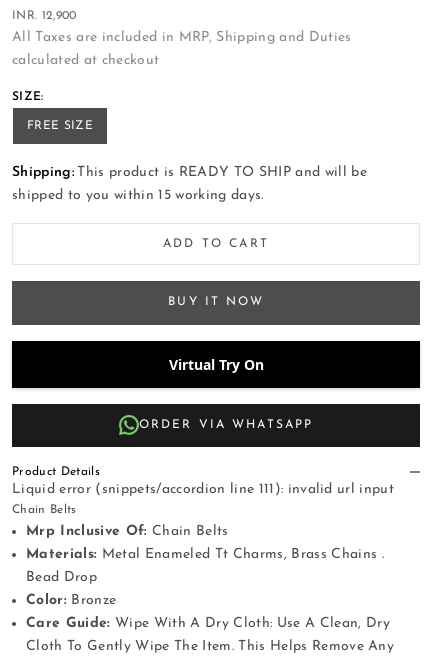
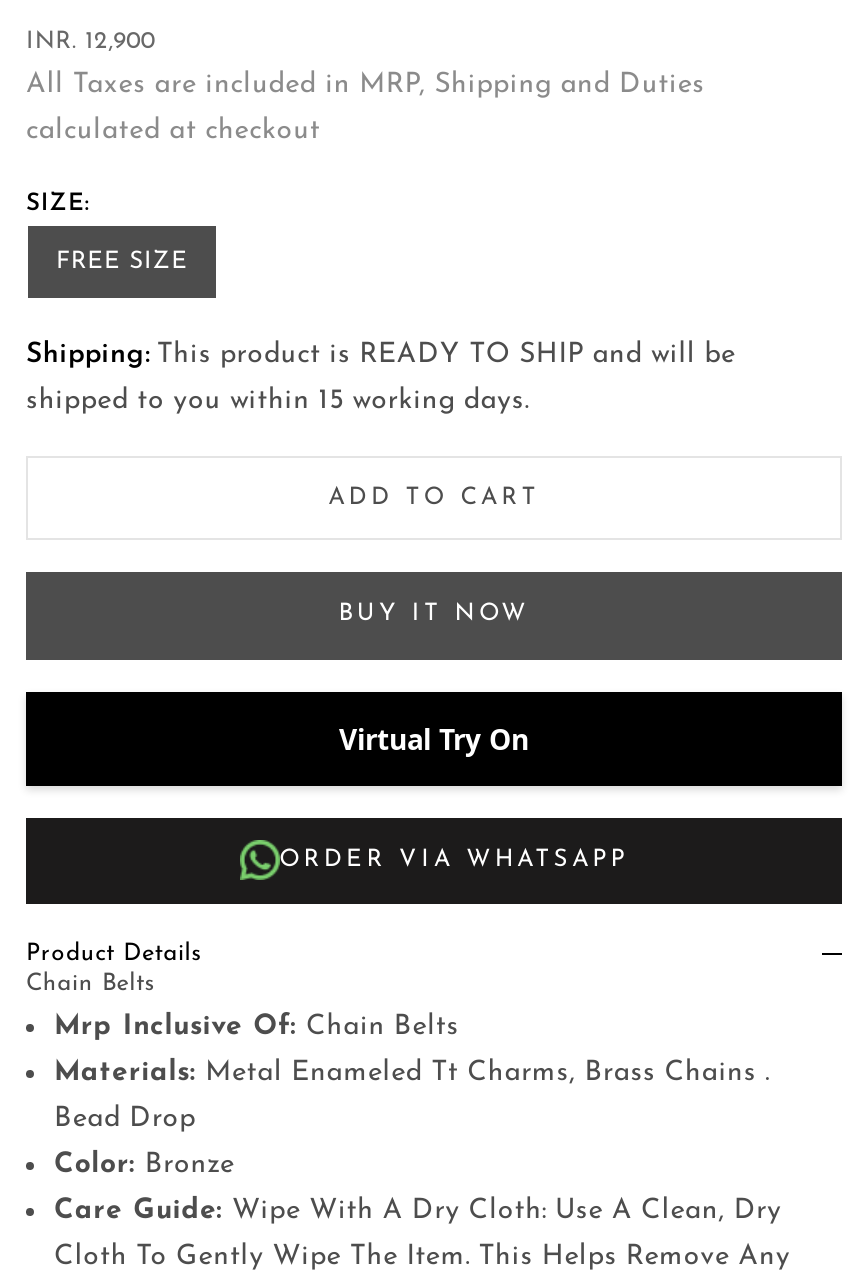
[12,482,394,497] Liquid error (snippets/accordion line 111): invalid url input -> none

